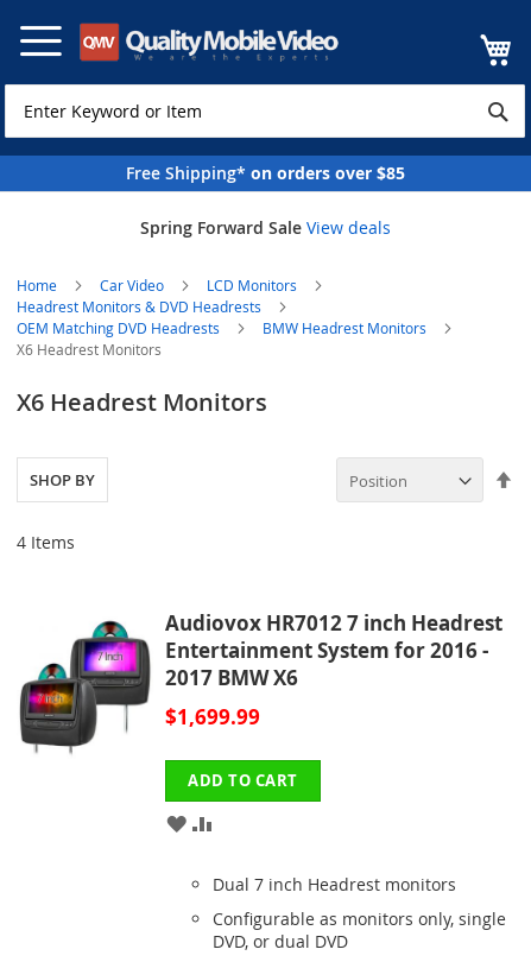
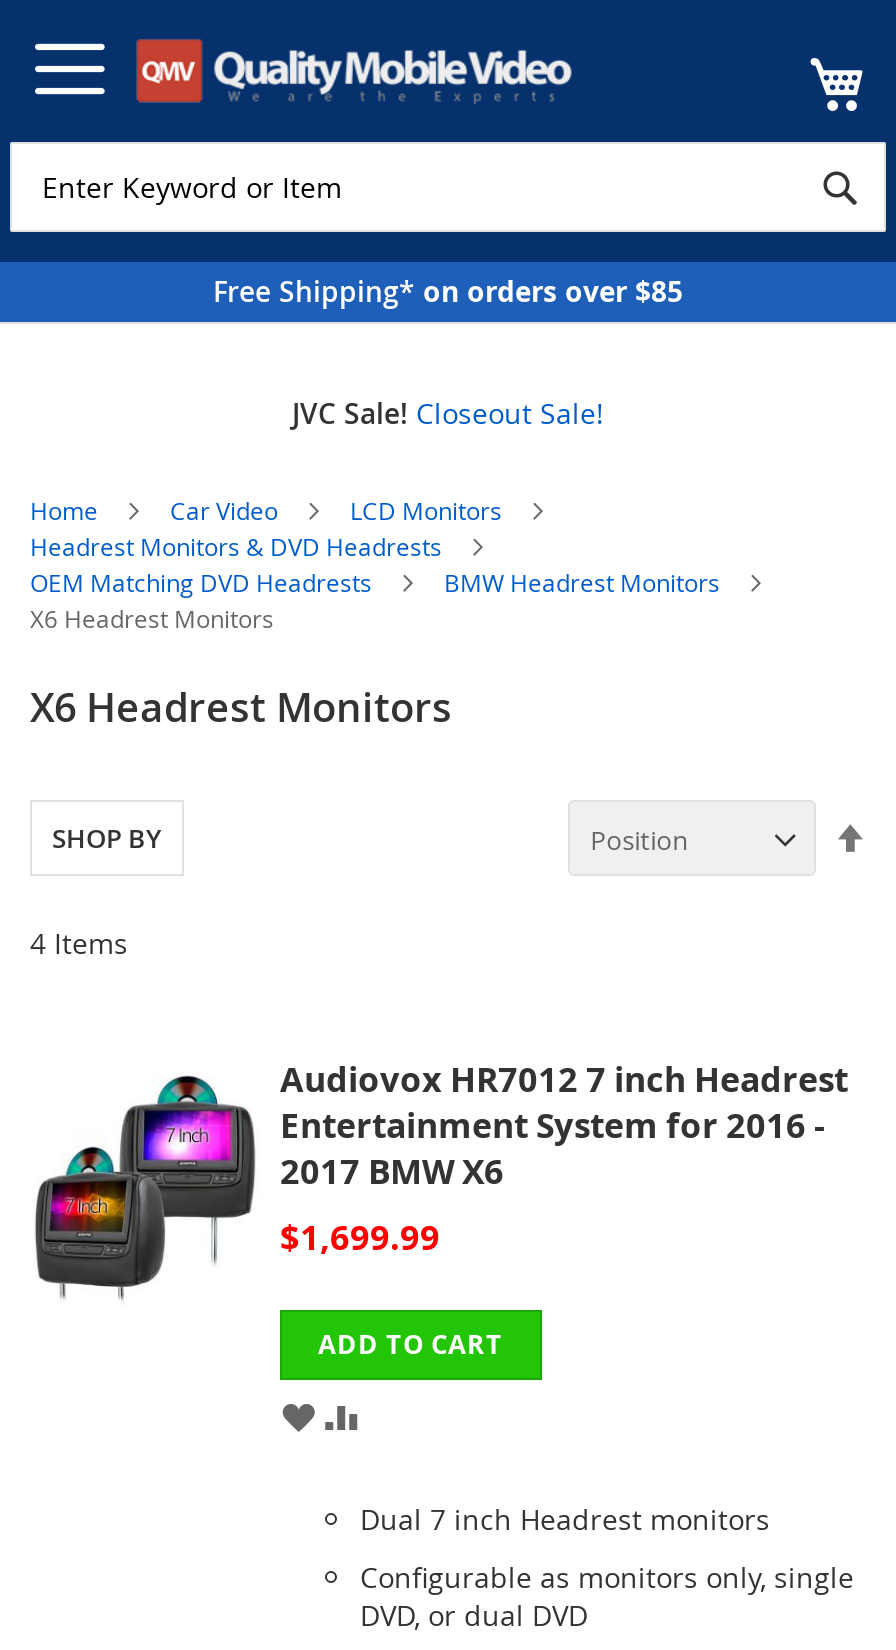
[140,216,390,239] Spring Forward Sale View deals -> [292,394,604,432] JVC Sale! Closeout Sale!

